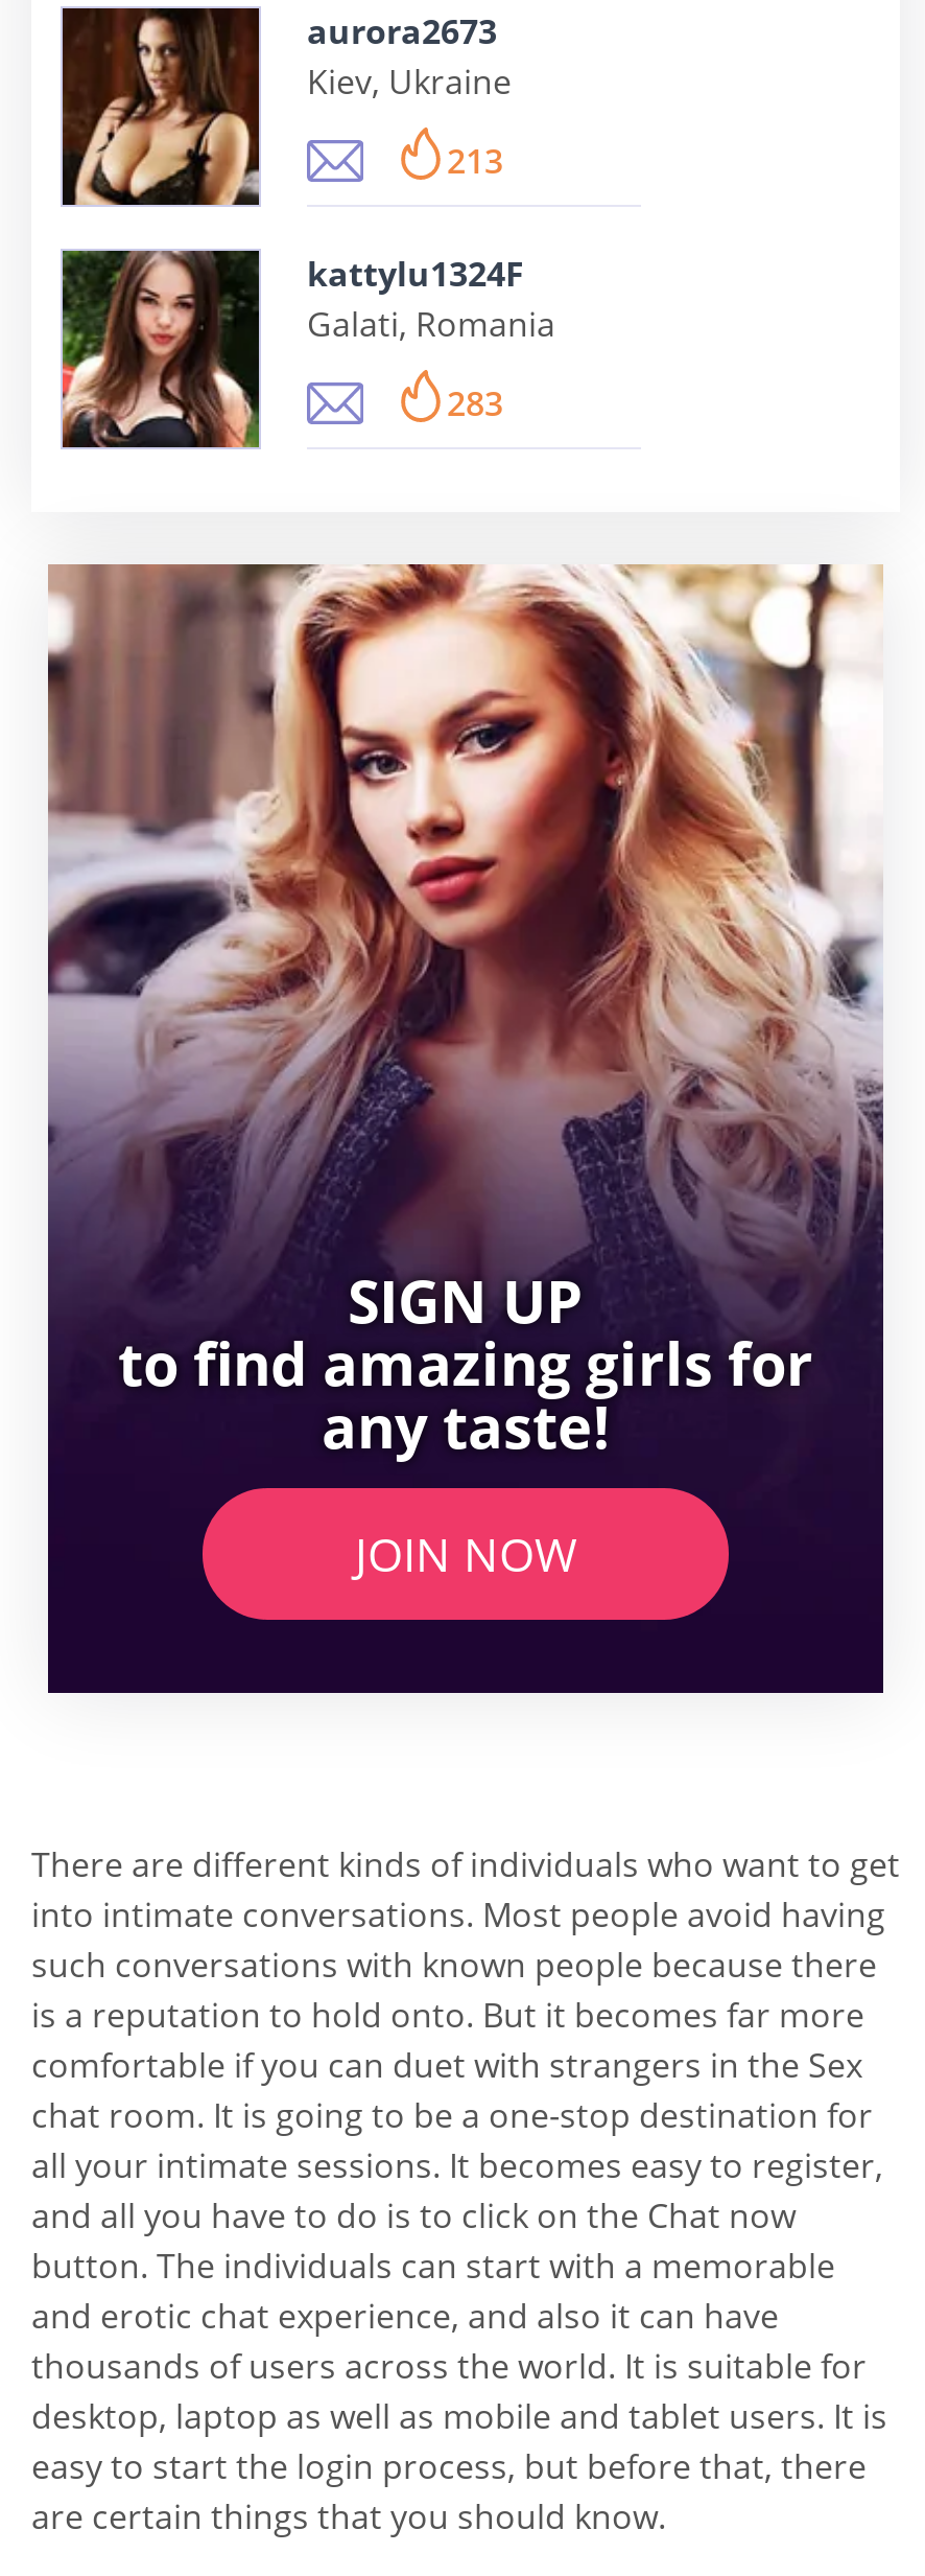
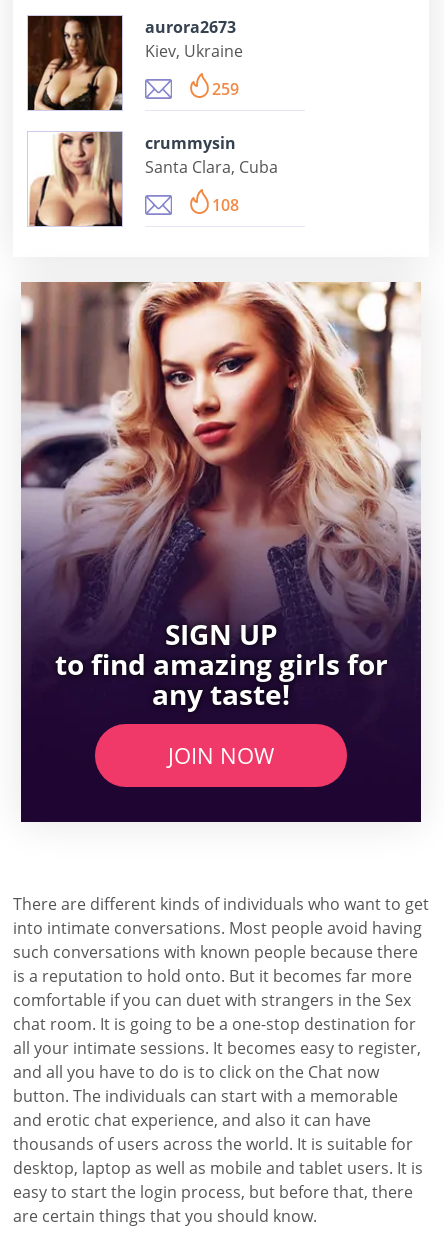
[447,139,503,185] 213 -> [212,78,239,100] 259
[61,249,555,449] [image] | kattylu1324F | Galati, Romania -> [28,131,278,227] [image] | crummysin | Santa Clara, Cuba
[447,381,503,427] 283 -> [212,194,239,216] 108

